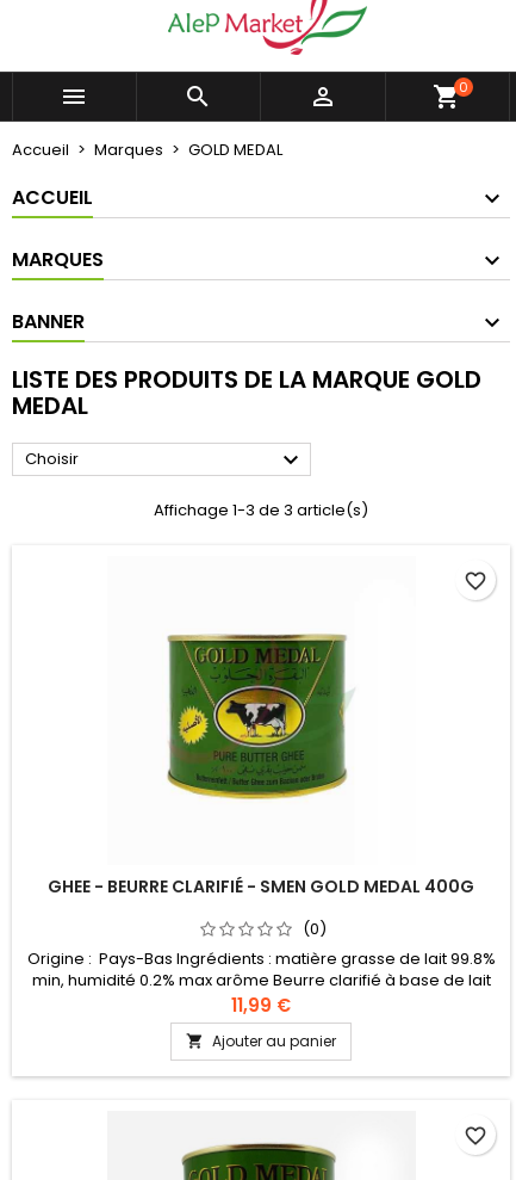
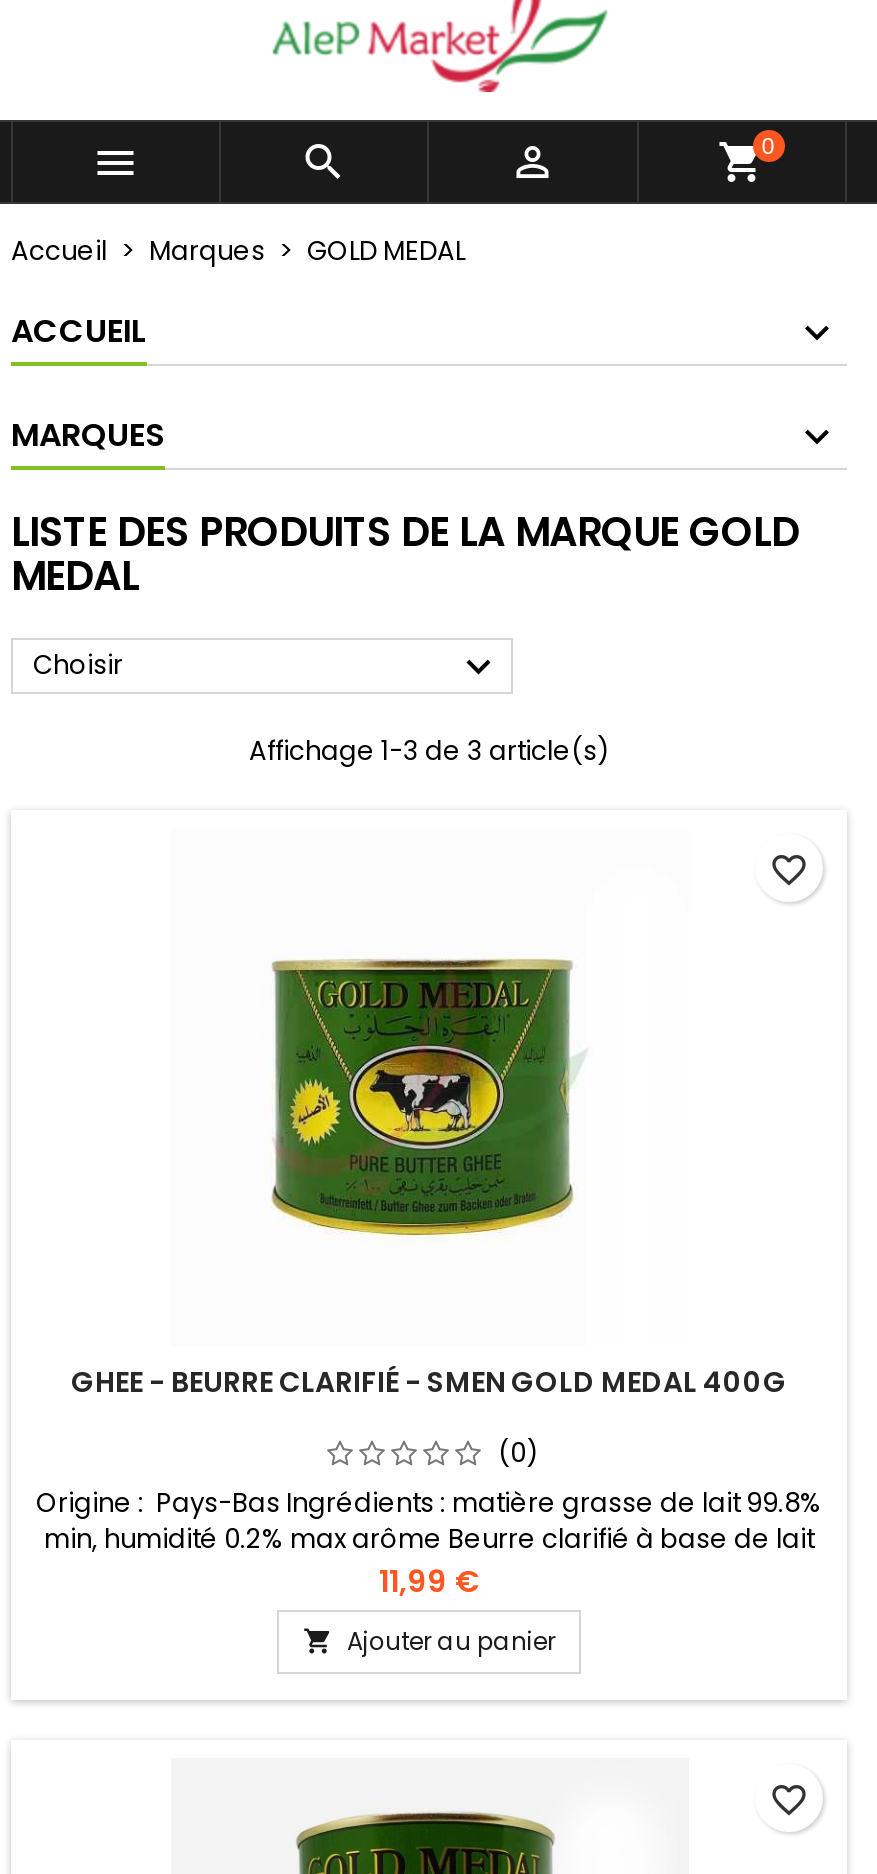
[12,308,85,335] BANNER -> none

